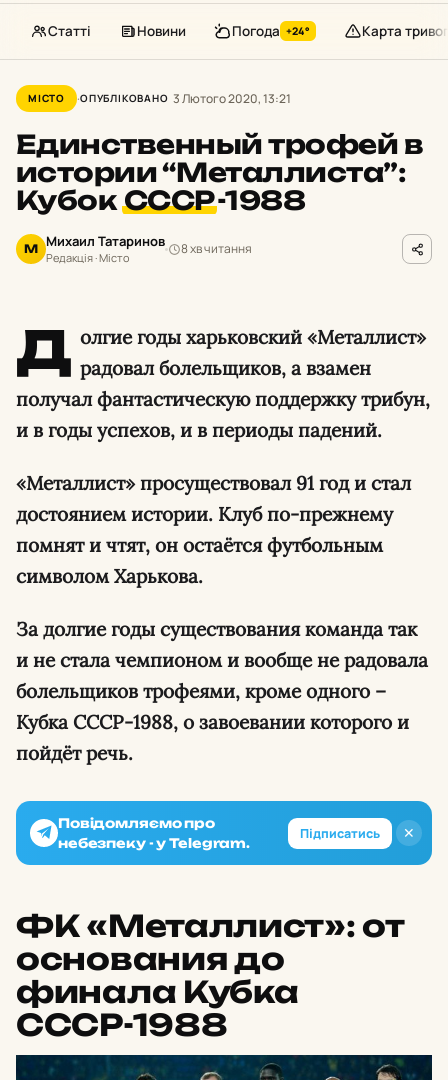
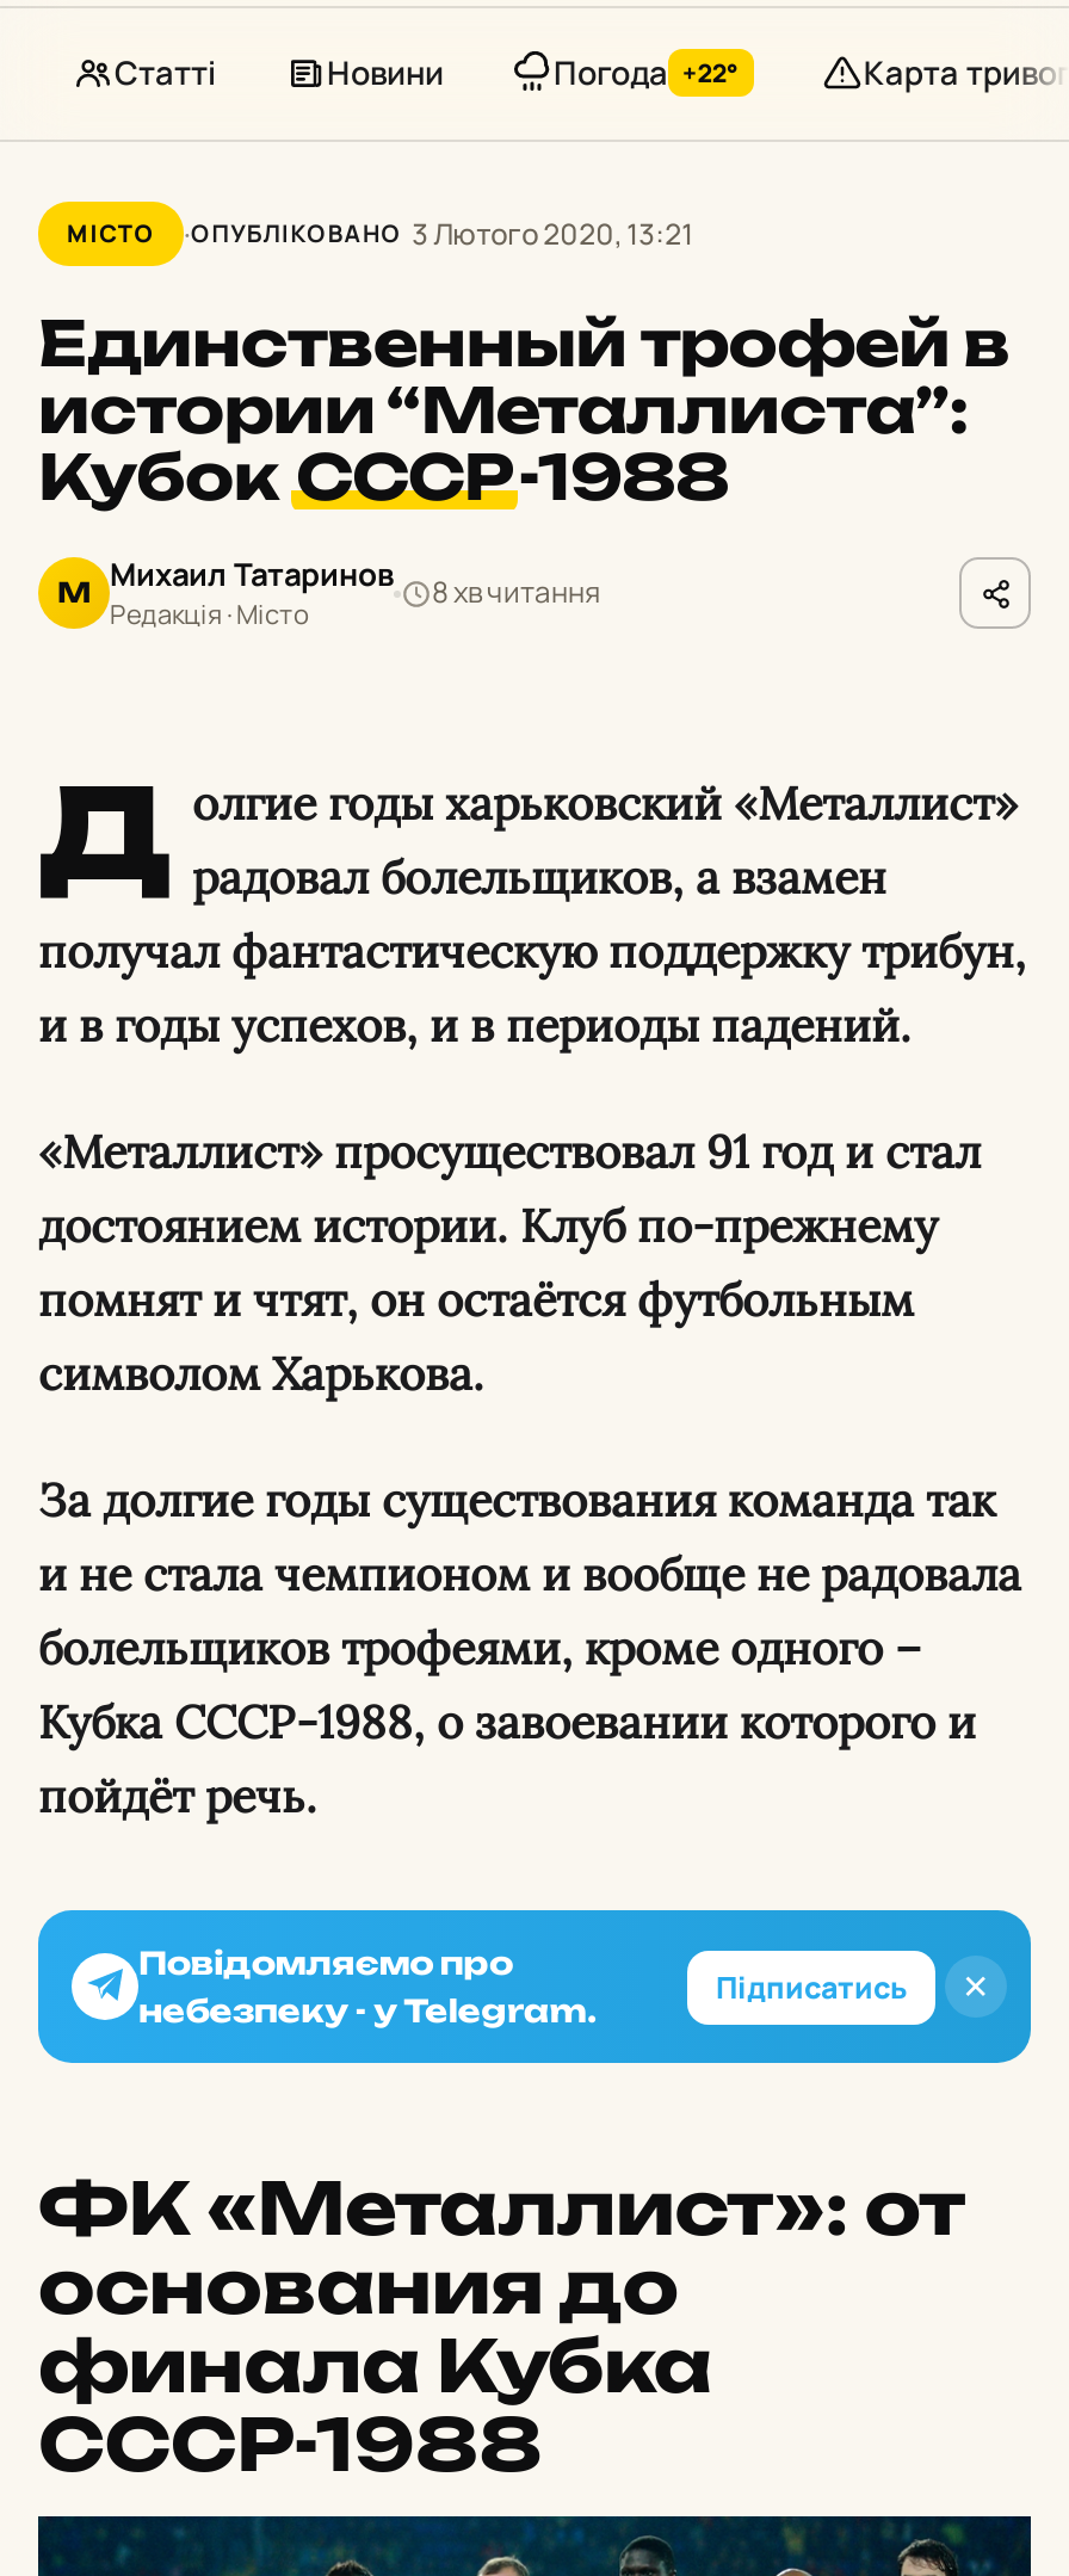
[232,22,310,40] Погода +24° -> [554,51,739,94] Погода +22°

